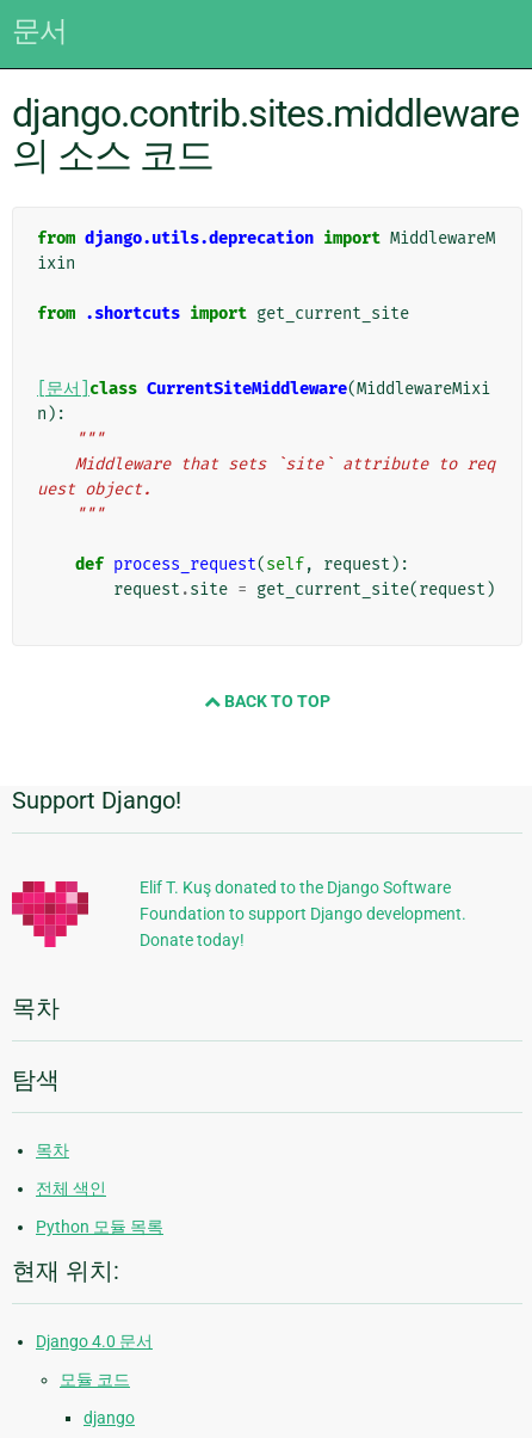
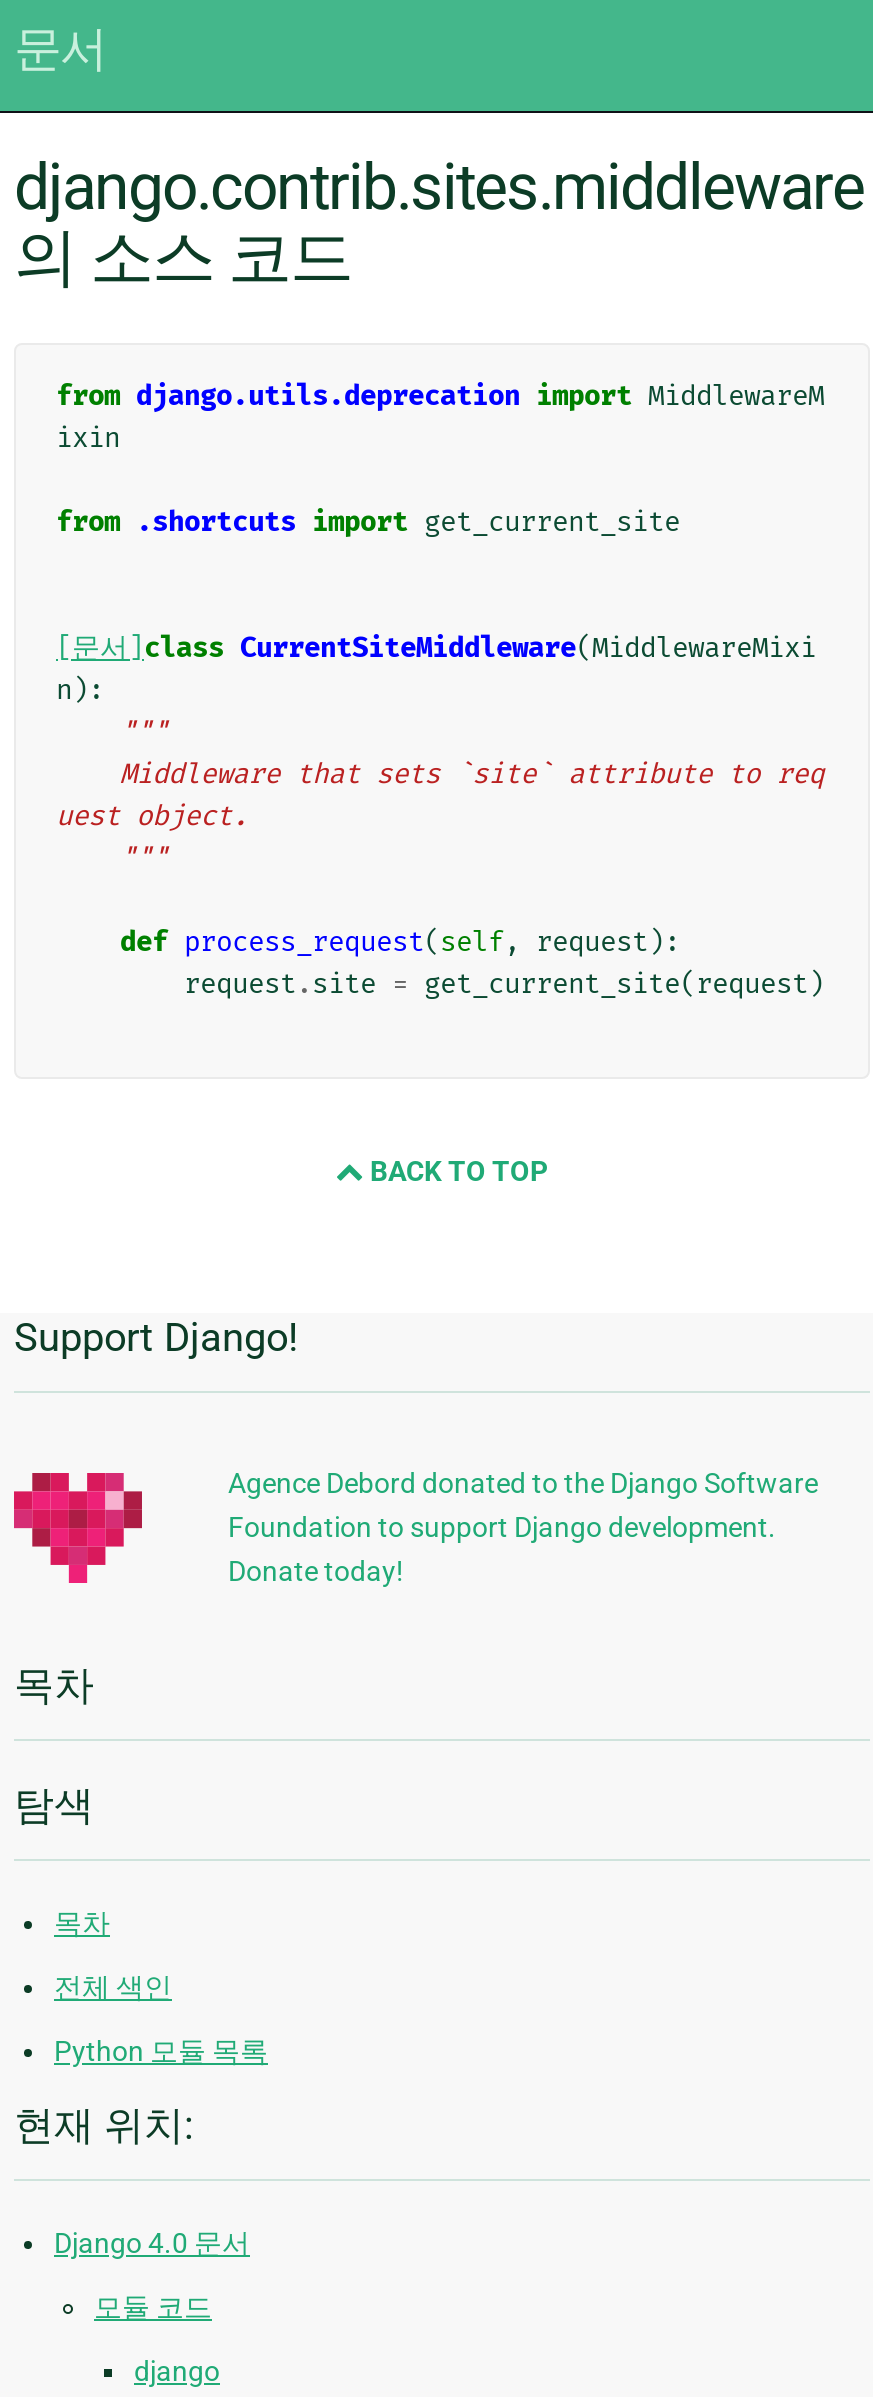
[140,878,451,897] Elif T. Kuş donated to the Django Software -> [228,1468,818,1500] Agence Debord donated to the Django Software

